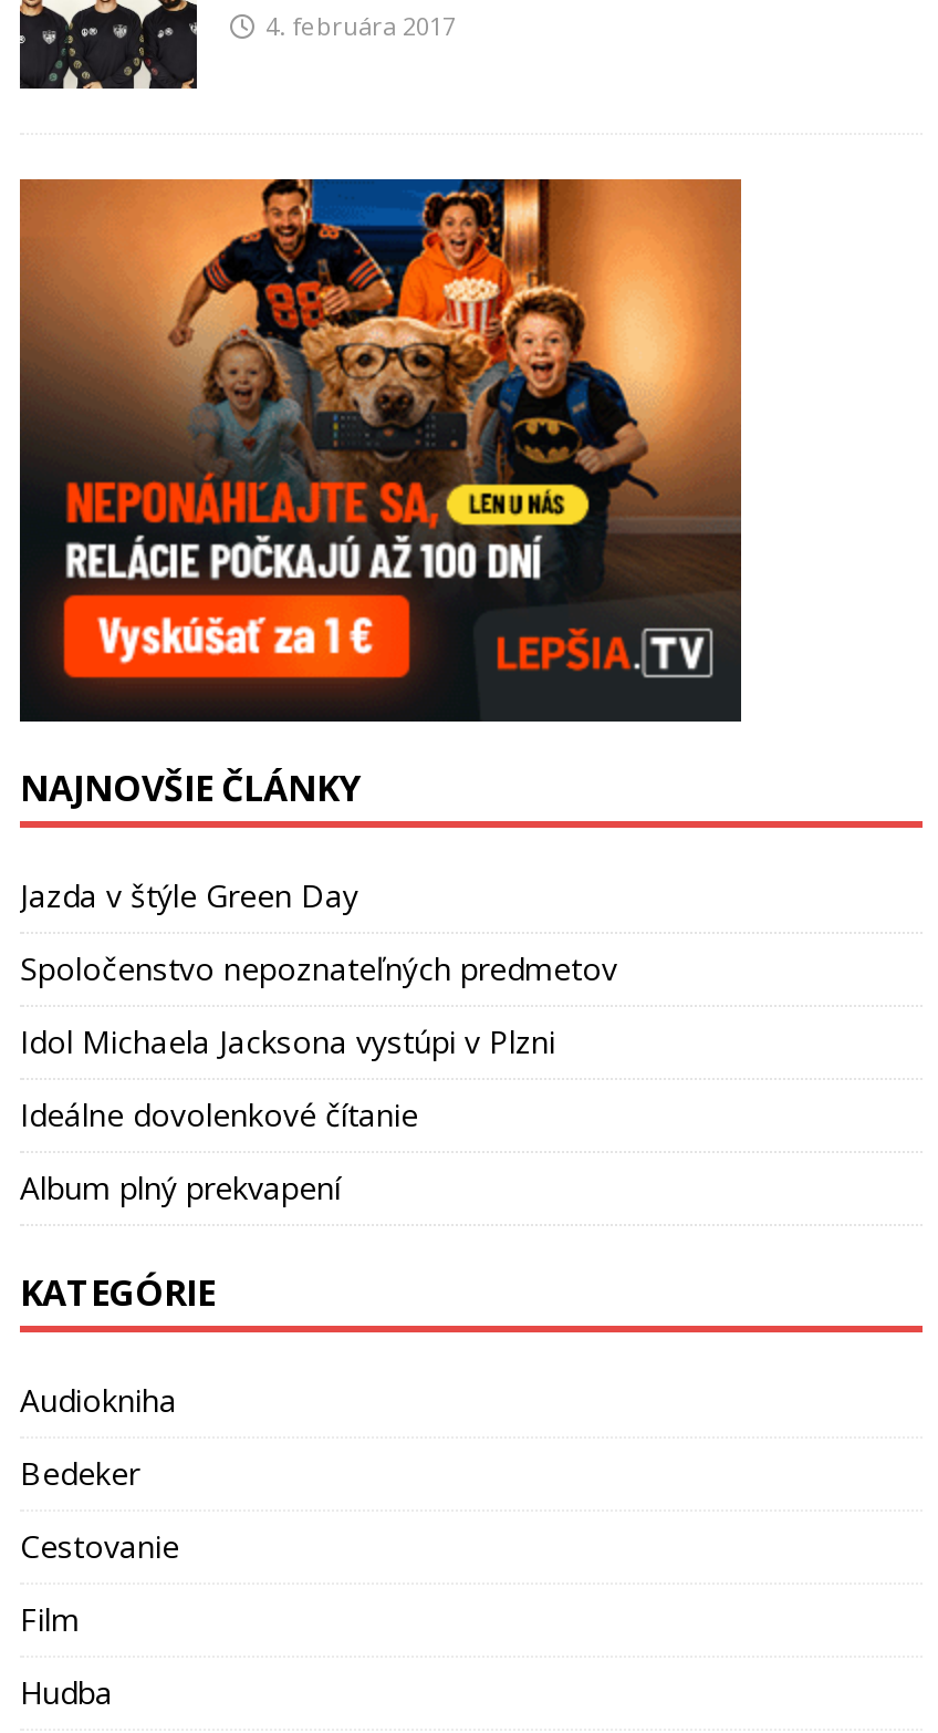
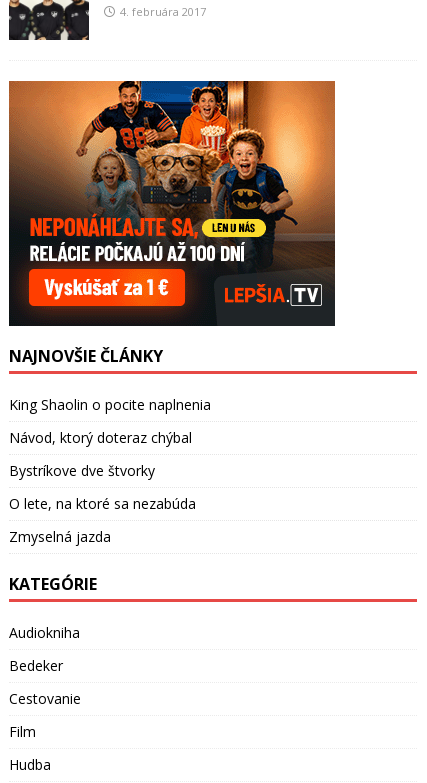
[20,874,358,917] Jazda v štýle Green Day -> [9,395,211,414] King Shaolin o pocite naplnenia
[20,948,617,990] Spoločenstvo nepoznateľných predmetov -> [9,428,192,447] Návod, ktorý doteraz chýbal
[20,1021,555,1063] Idol Michaela Jacksona vystúpi v Plzni -> [9,461,155,480] Bystríkove dve štvorky
[20,1094,418,1136] Ideálne dovolenkové čítanie -> [9,494,196,513] O lete, na ktoré sa nezabúda
[20,1167,341,1209] Album plný prekvapení -> [9,527,111,546] Zmyselná jazda

